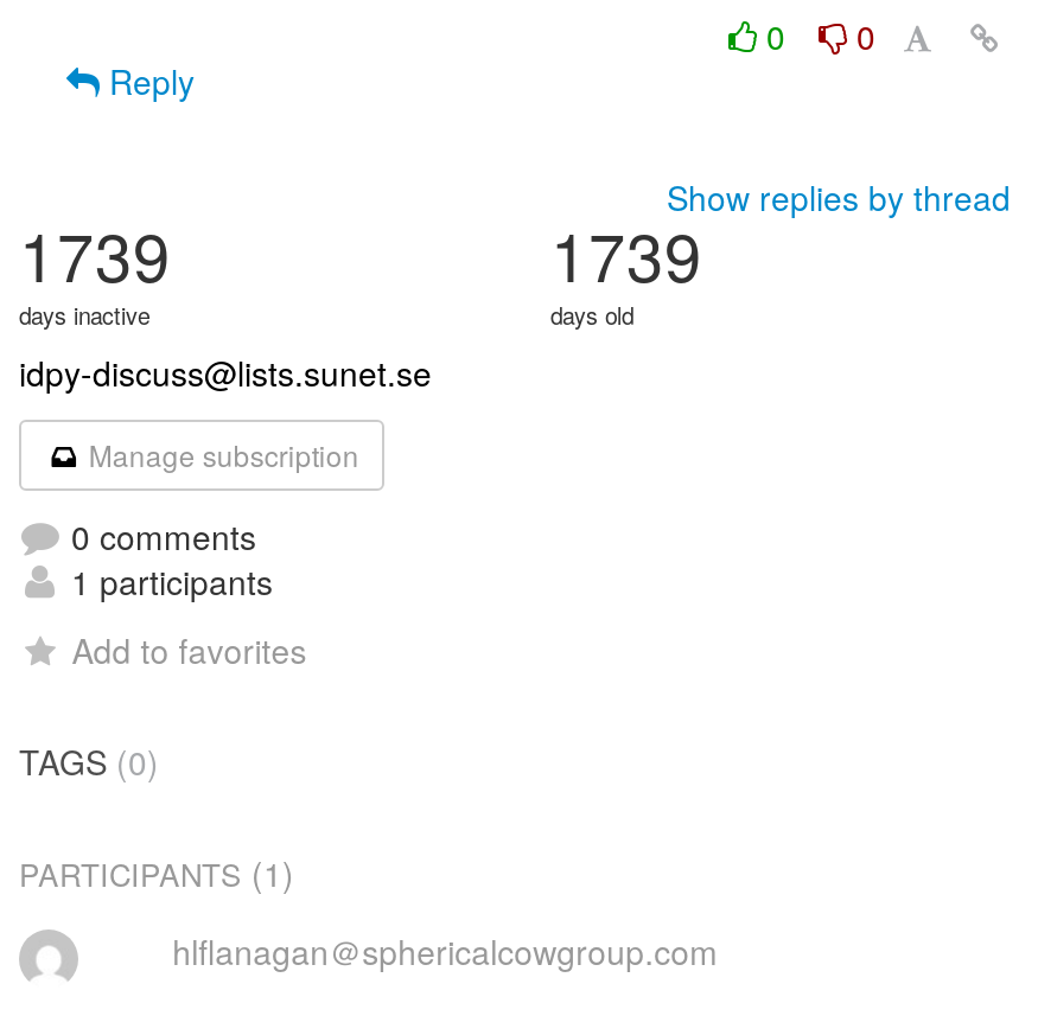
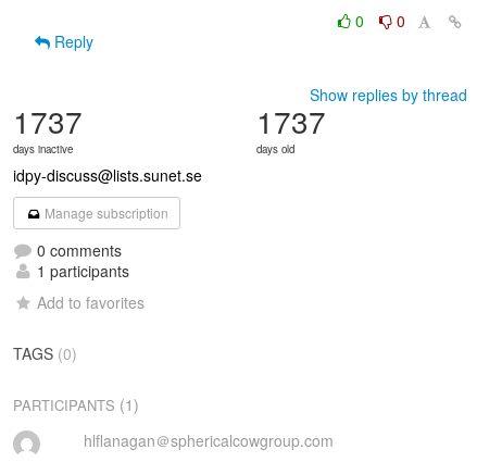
[19,206,171,301] 1739 -> [13,99,83,142] 1737
[550,206,702,301] 1739 -> [256,99,326,142] 1737

